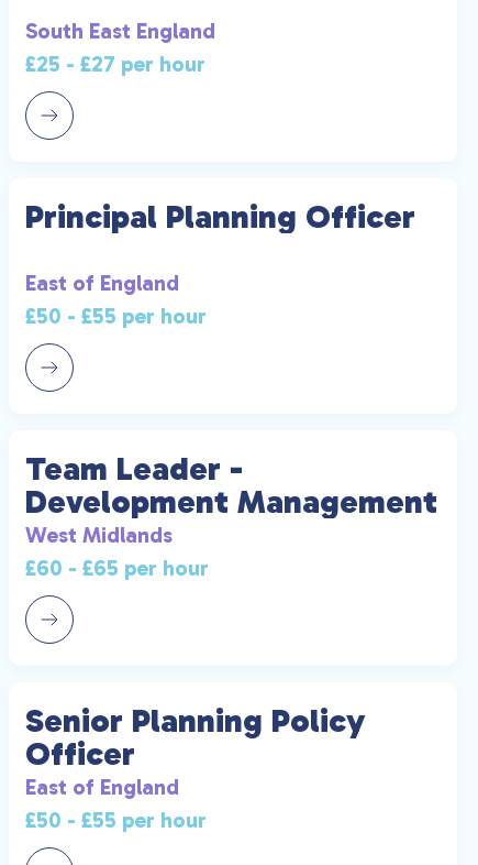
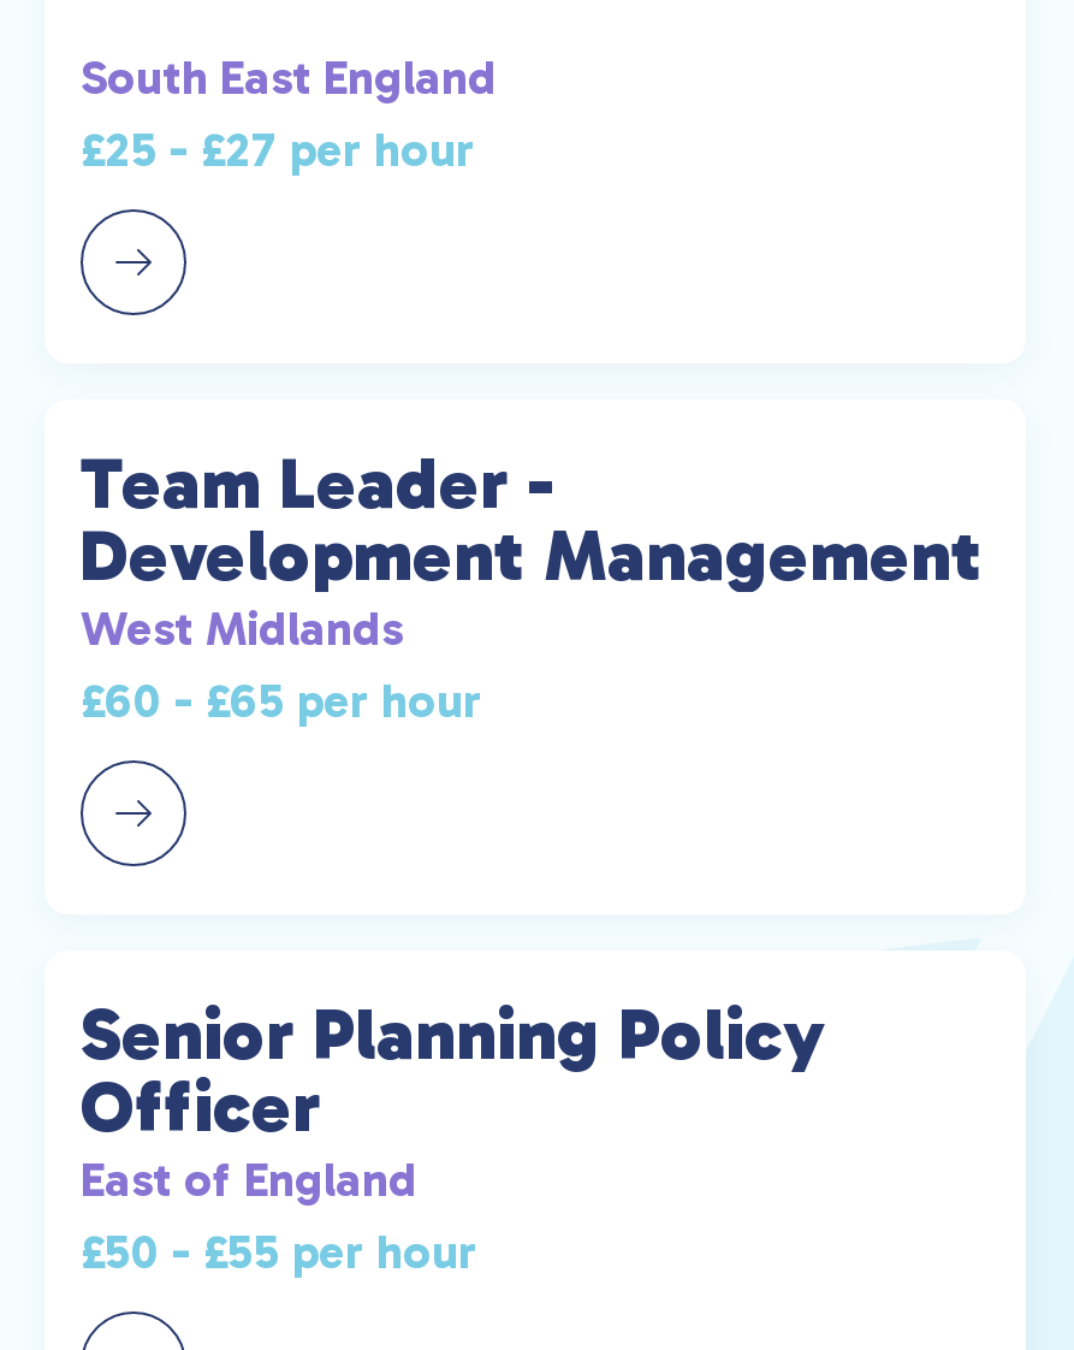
[25,197,415,329] Principal Planning Officer | East of England | £50 - £55 per hour -> none

